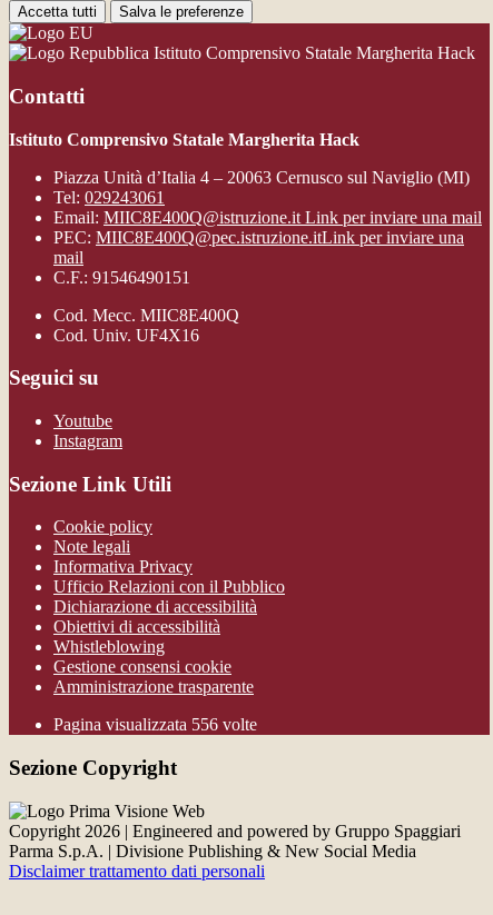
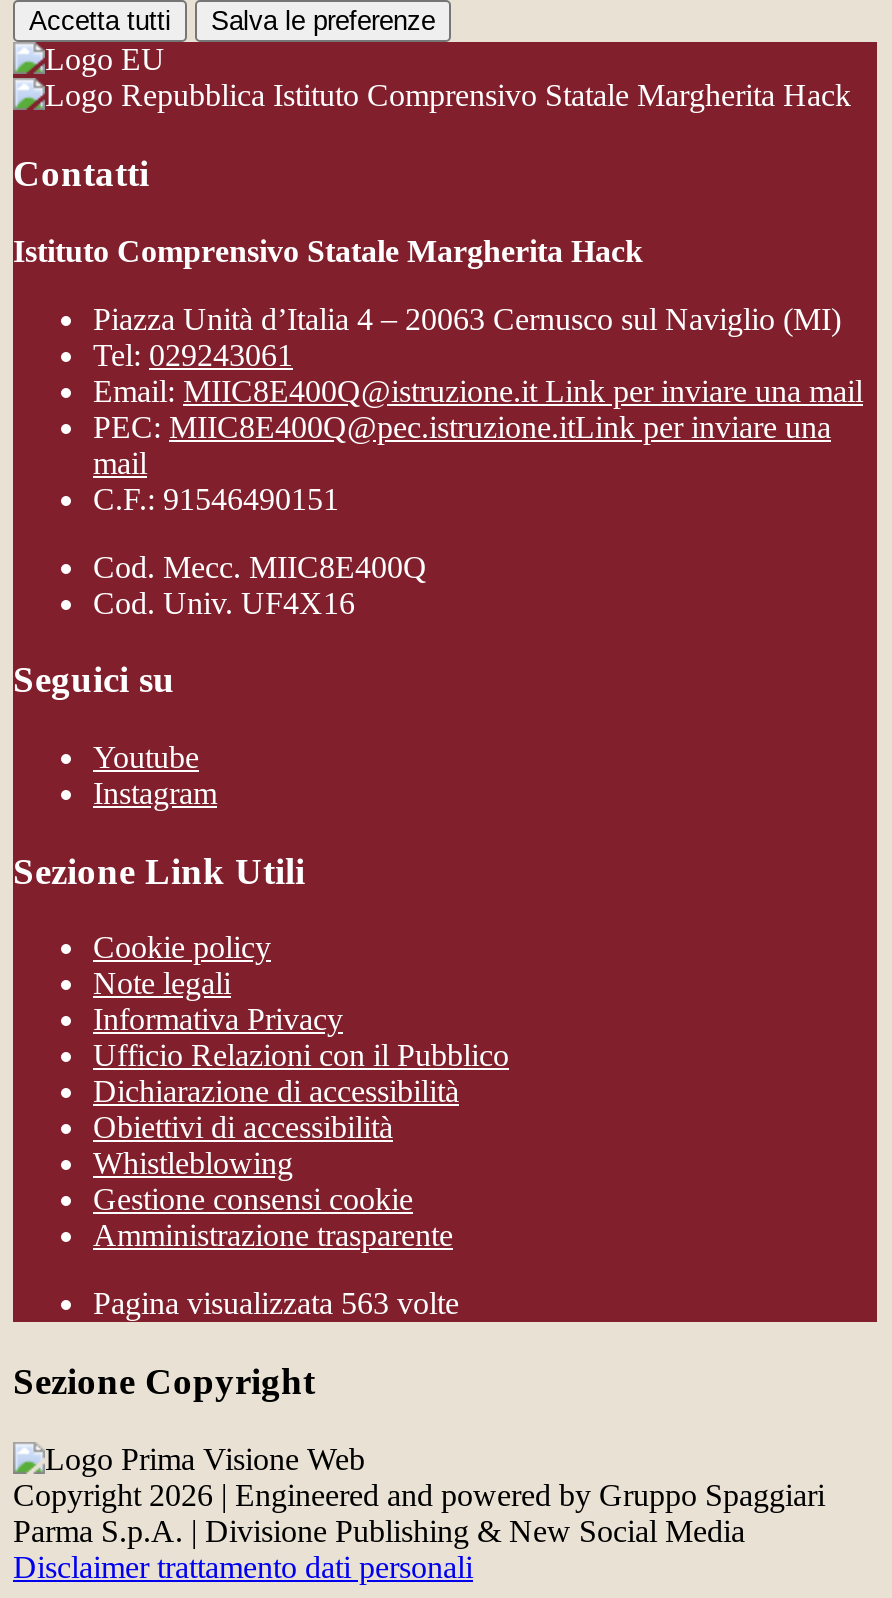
[53,715,257,734] Pagina visualizzata 556 volte -> [93,1287,459,1321] Pagina visualizzata 563 volte

